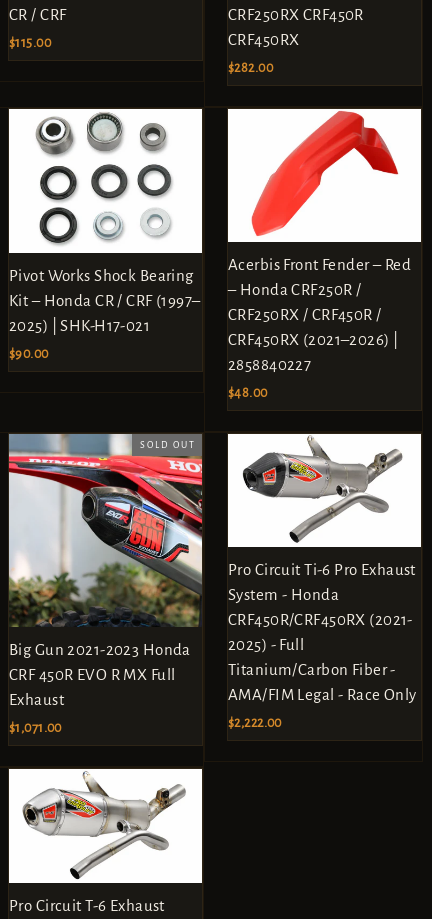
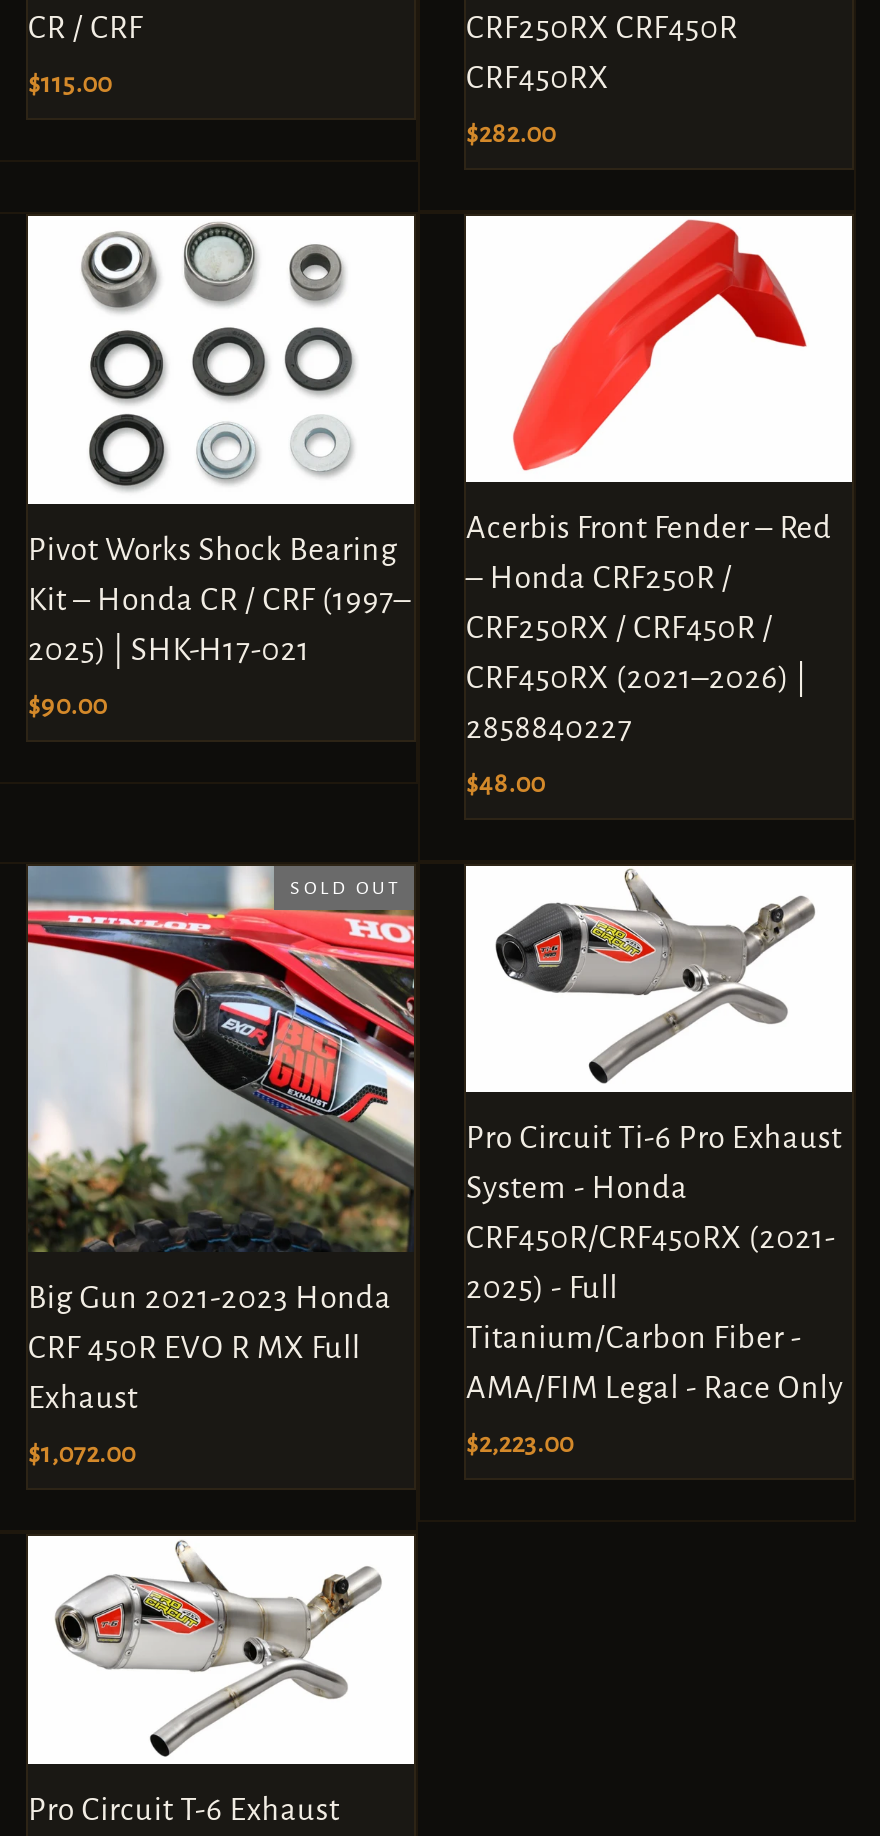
[9,721,62,735] $1,071.00 -> [28,1440,136,1468] $1,072.00
[228,716,282,730] $2,222.00 -> [466,1429,574,1457] $2,223.00

